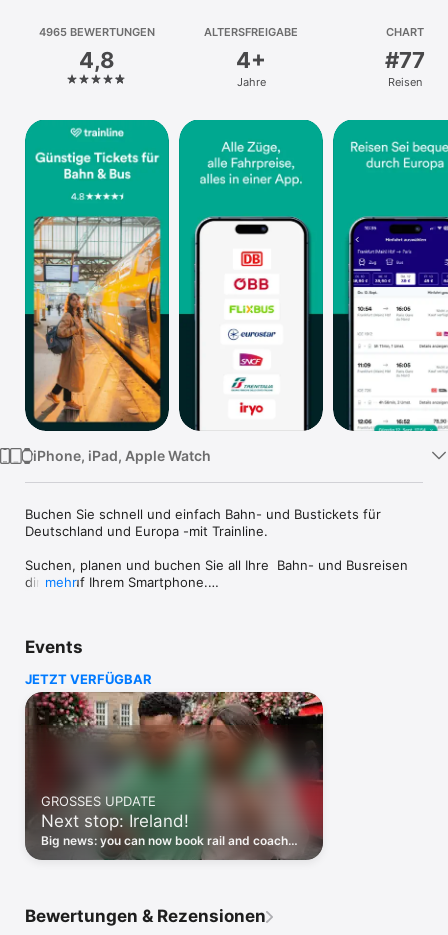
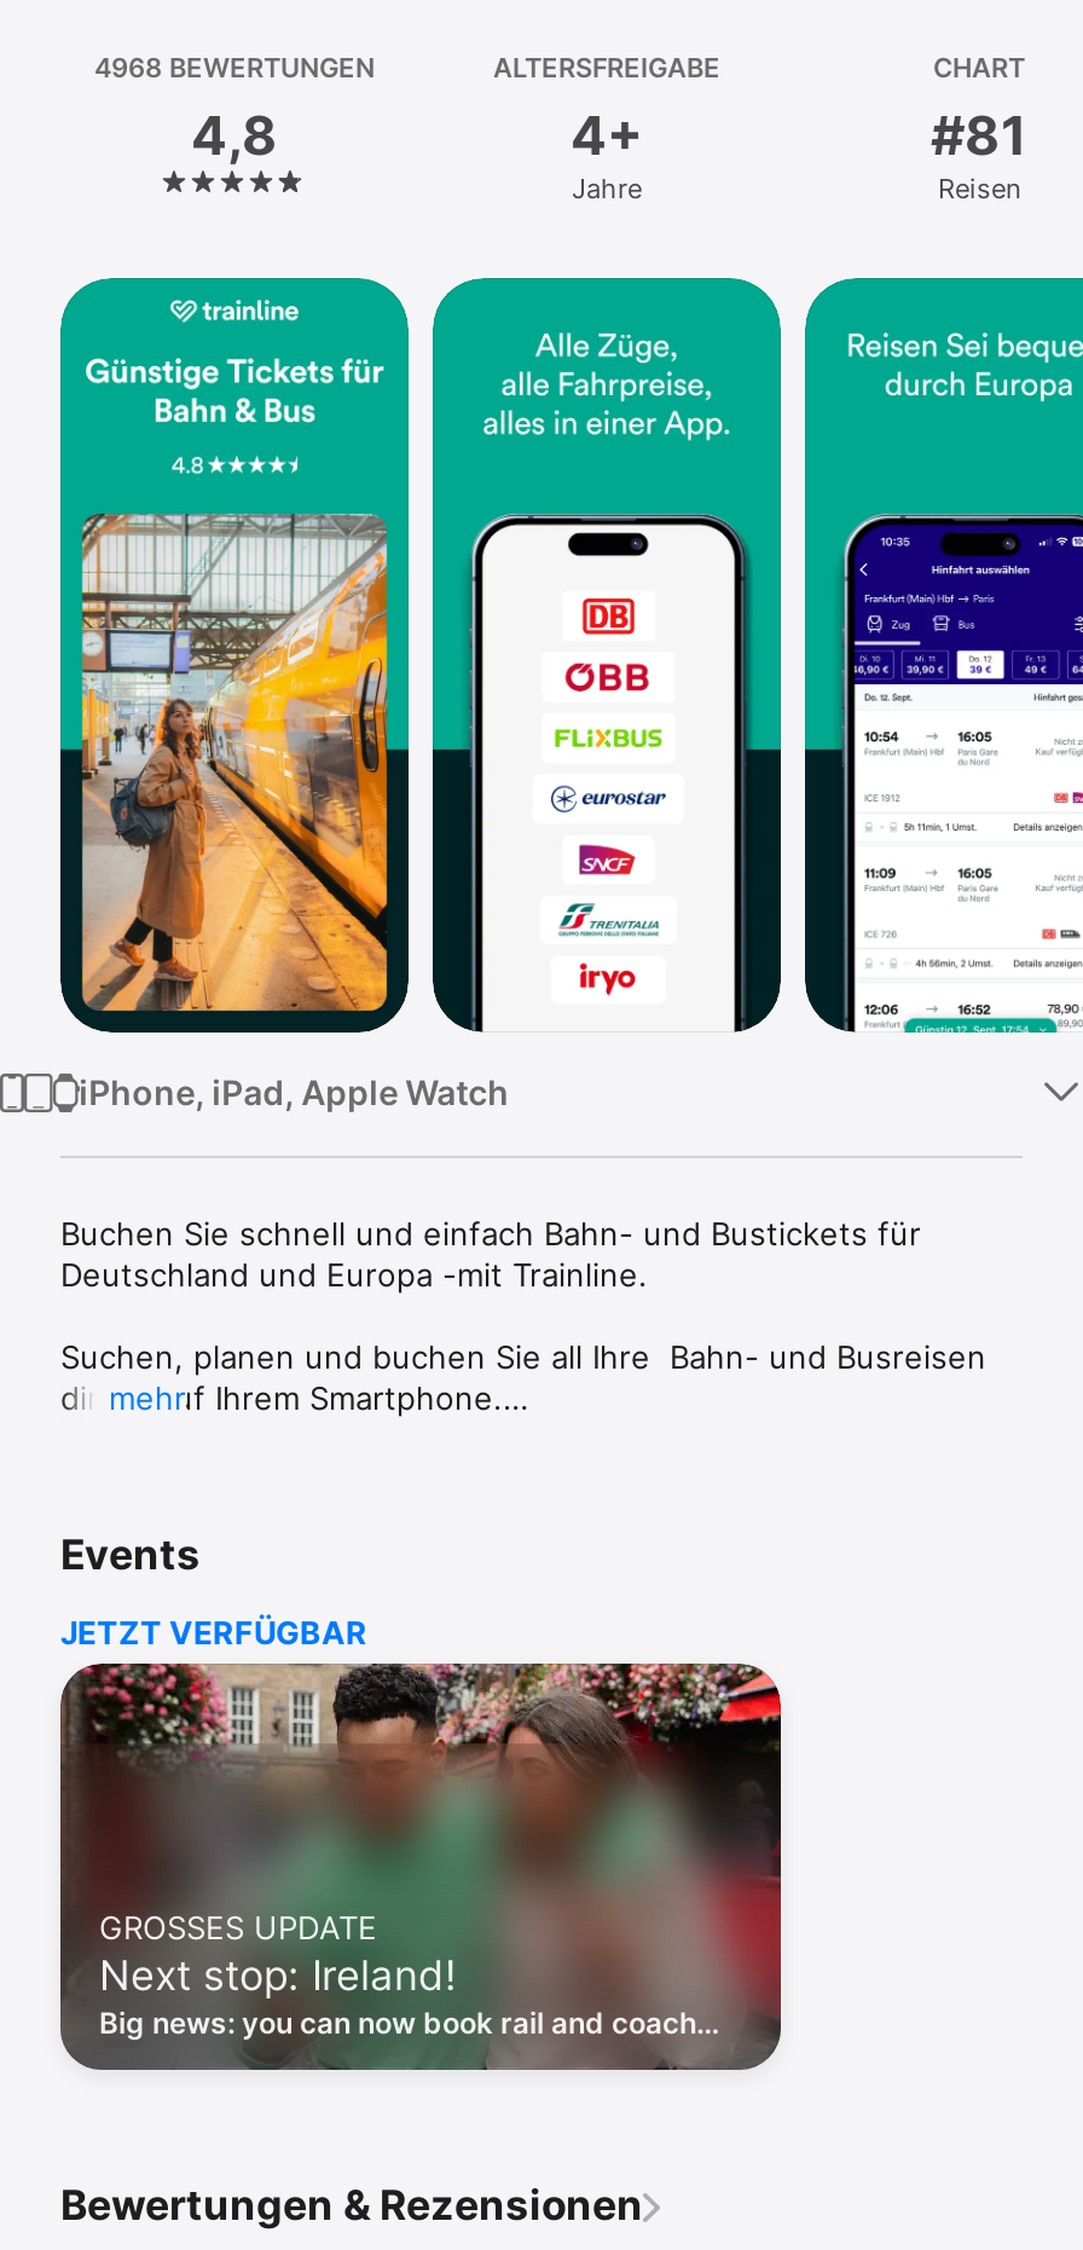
[39,25,155,39] 4965 BEWERTUNGEN -> [94,51,375,85] 4968 BEWERTUNGEN
[385,47,425,73] #77 -> [931,104,1027,167] #81

